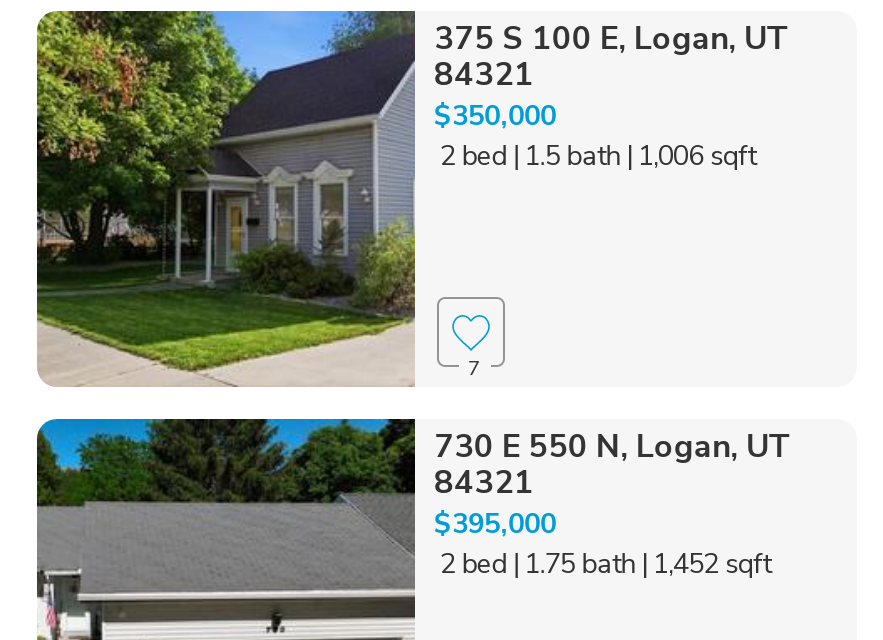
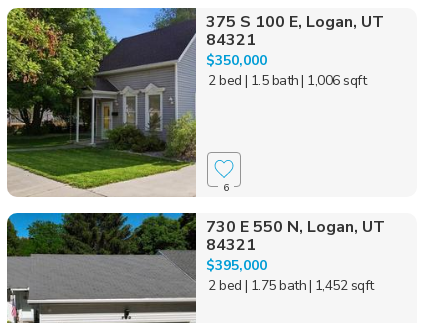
[468,354,480,384] 7 -> [223,180,229,195] 6

